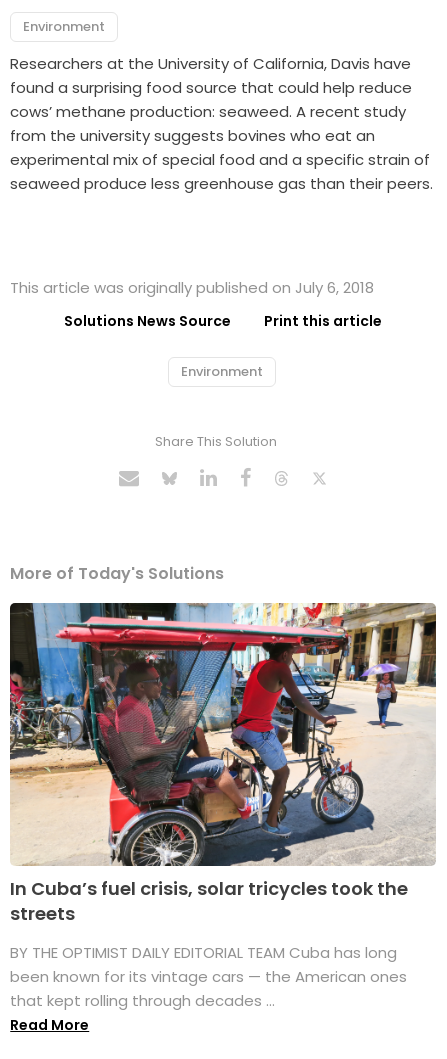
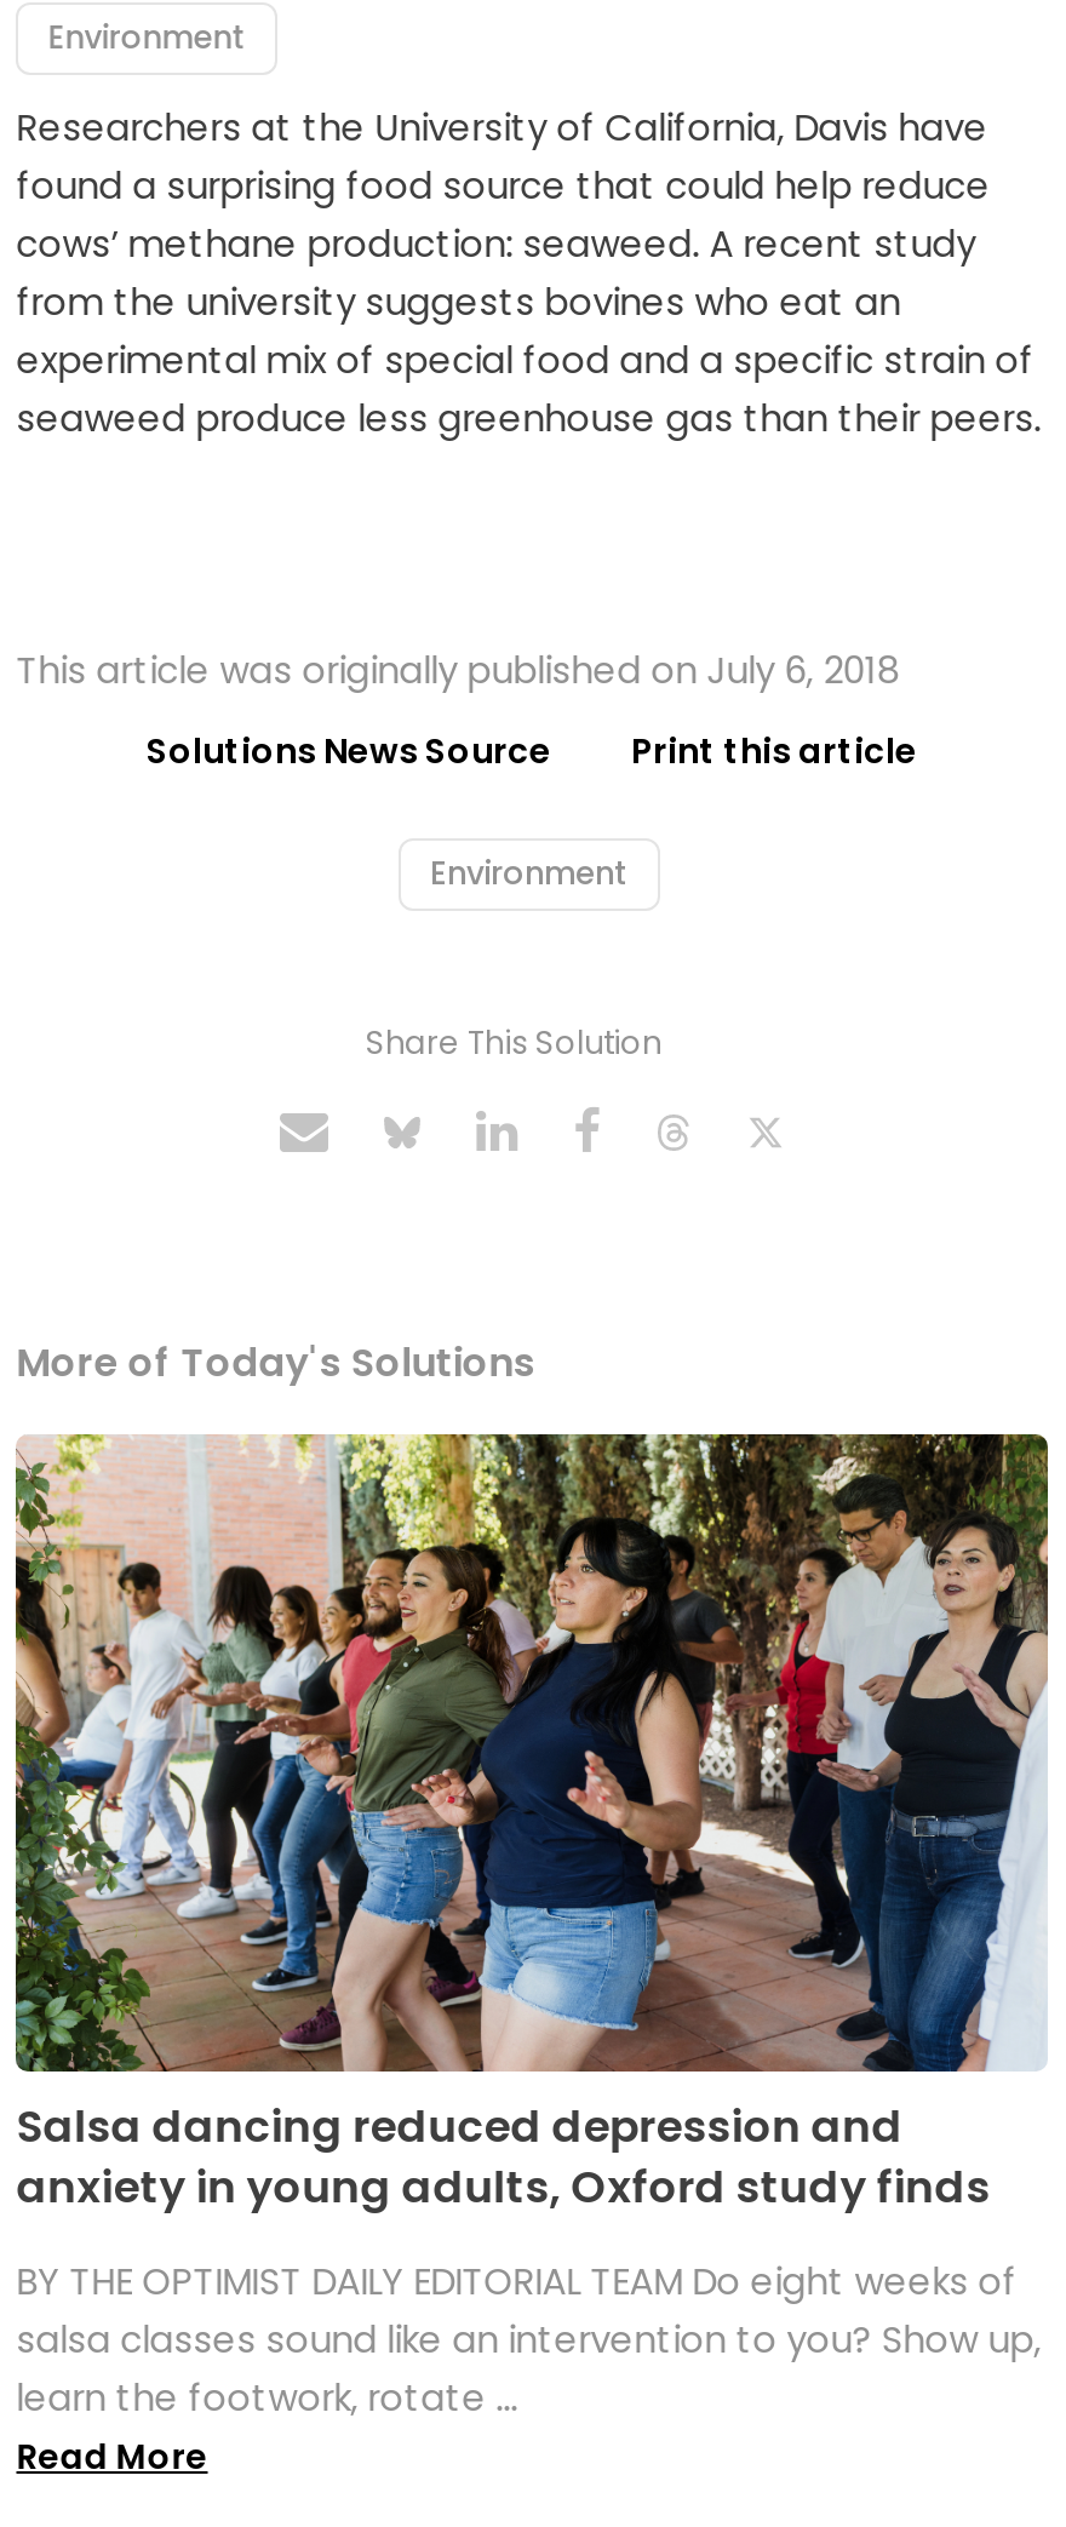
[9,602,436,926] [image] | In Cuba’s fuel crisis, solar tricycles took the | streets -> [13,1432,1048,2218] [image] | Salsa dancing reduced depression and | anxiety in young adults, Oxford study finds
[10,942,407,1011] BY THE OPTIMIST DAILY EDITORIAL TEAM Cuba has long | been known for its vintage cars — the American ones | that kept rolling through decades ... -> [16,2256,1041,2424] BY THE OPTIMIST DAILY EDITORIAL TEAM Do eight weeks of | salsa classes sound like an intervention to you? Show up, | learn the footwork, rotate ...

